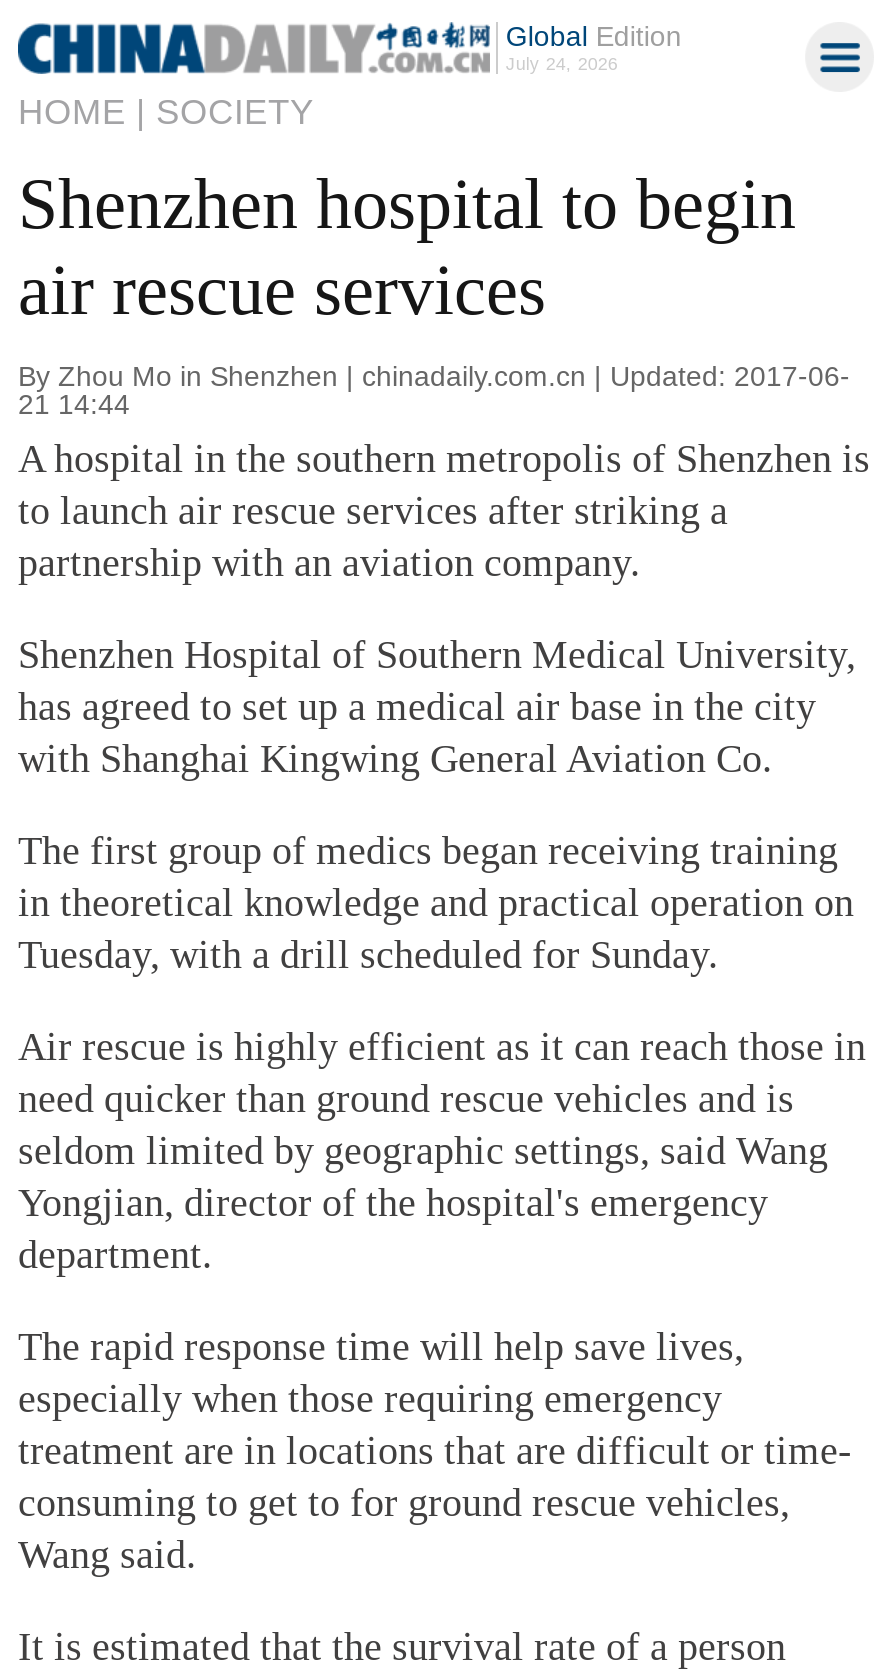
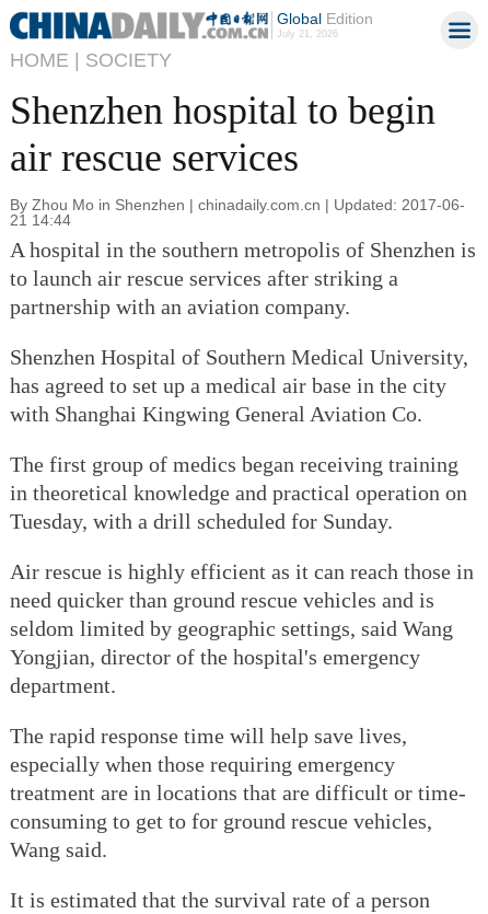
[506,54,618,74] July 24, 2026 -> [277,28,338,39] July 21, 2026

